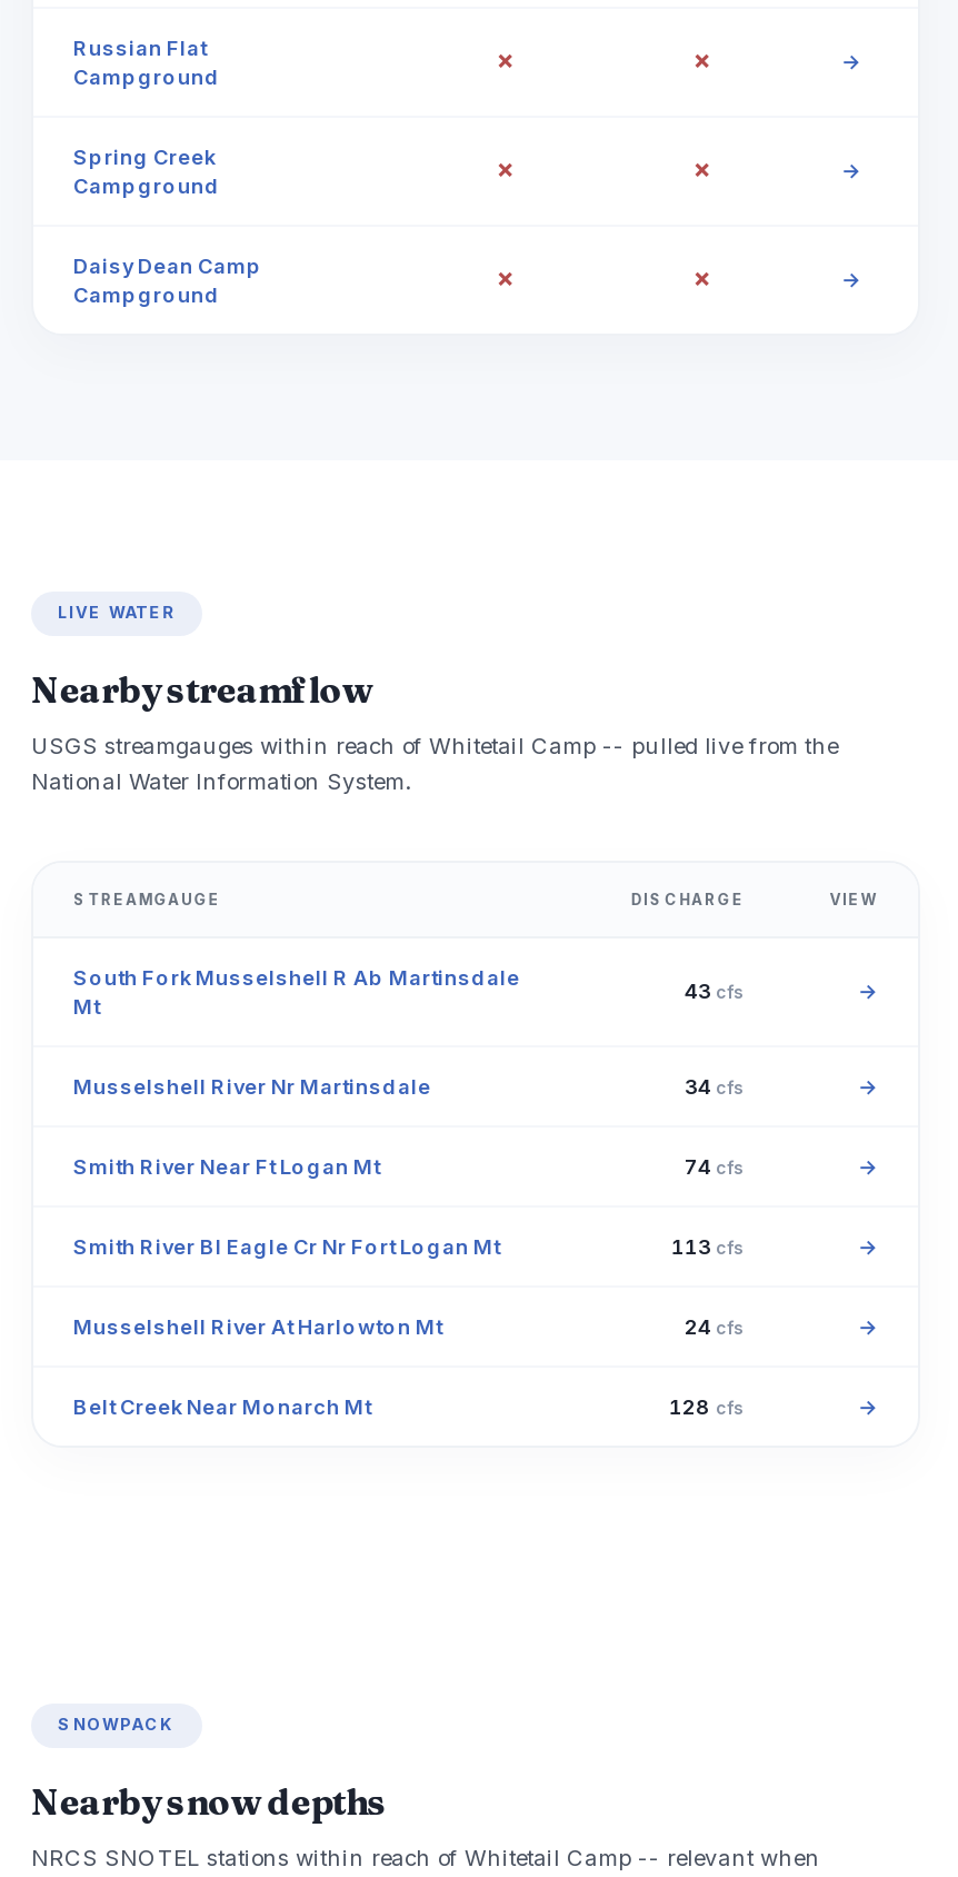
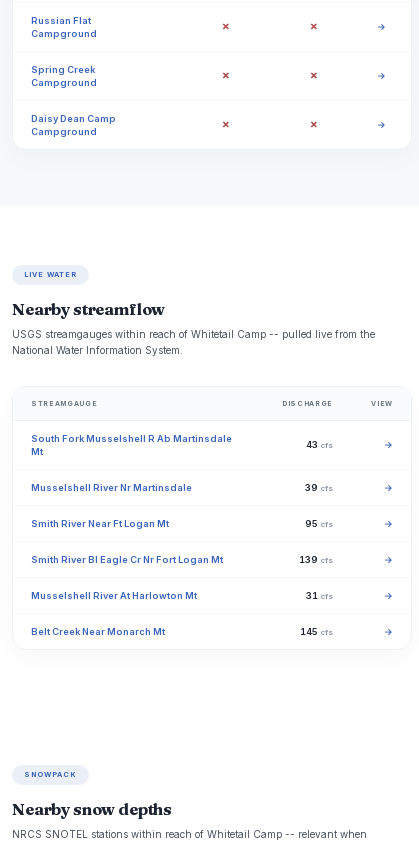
[685,1075,745,1100] 34 cfs -> [305,482,333,493] 39 cfs
[685,1155,745,1180] 74 cfs -> [305,518,333,529] 95 cfs
[671,1235,745,1260] 113 cfs -> [299,554,333,565] 139 cfs
[685,1315,745,1340] 24 cfs -> [306,590,333,601] 31 cfs
[669,1395,745,1420] 128 cfs -> [300,626,333,637] 145 cfs

